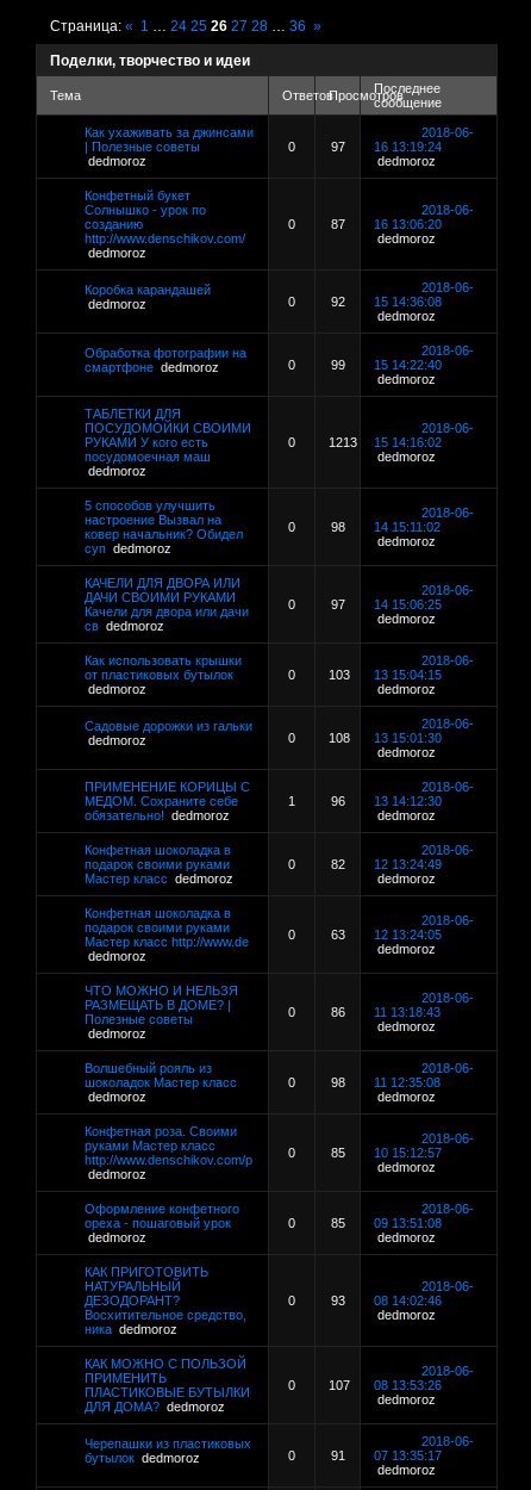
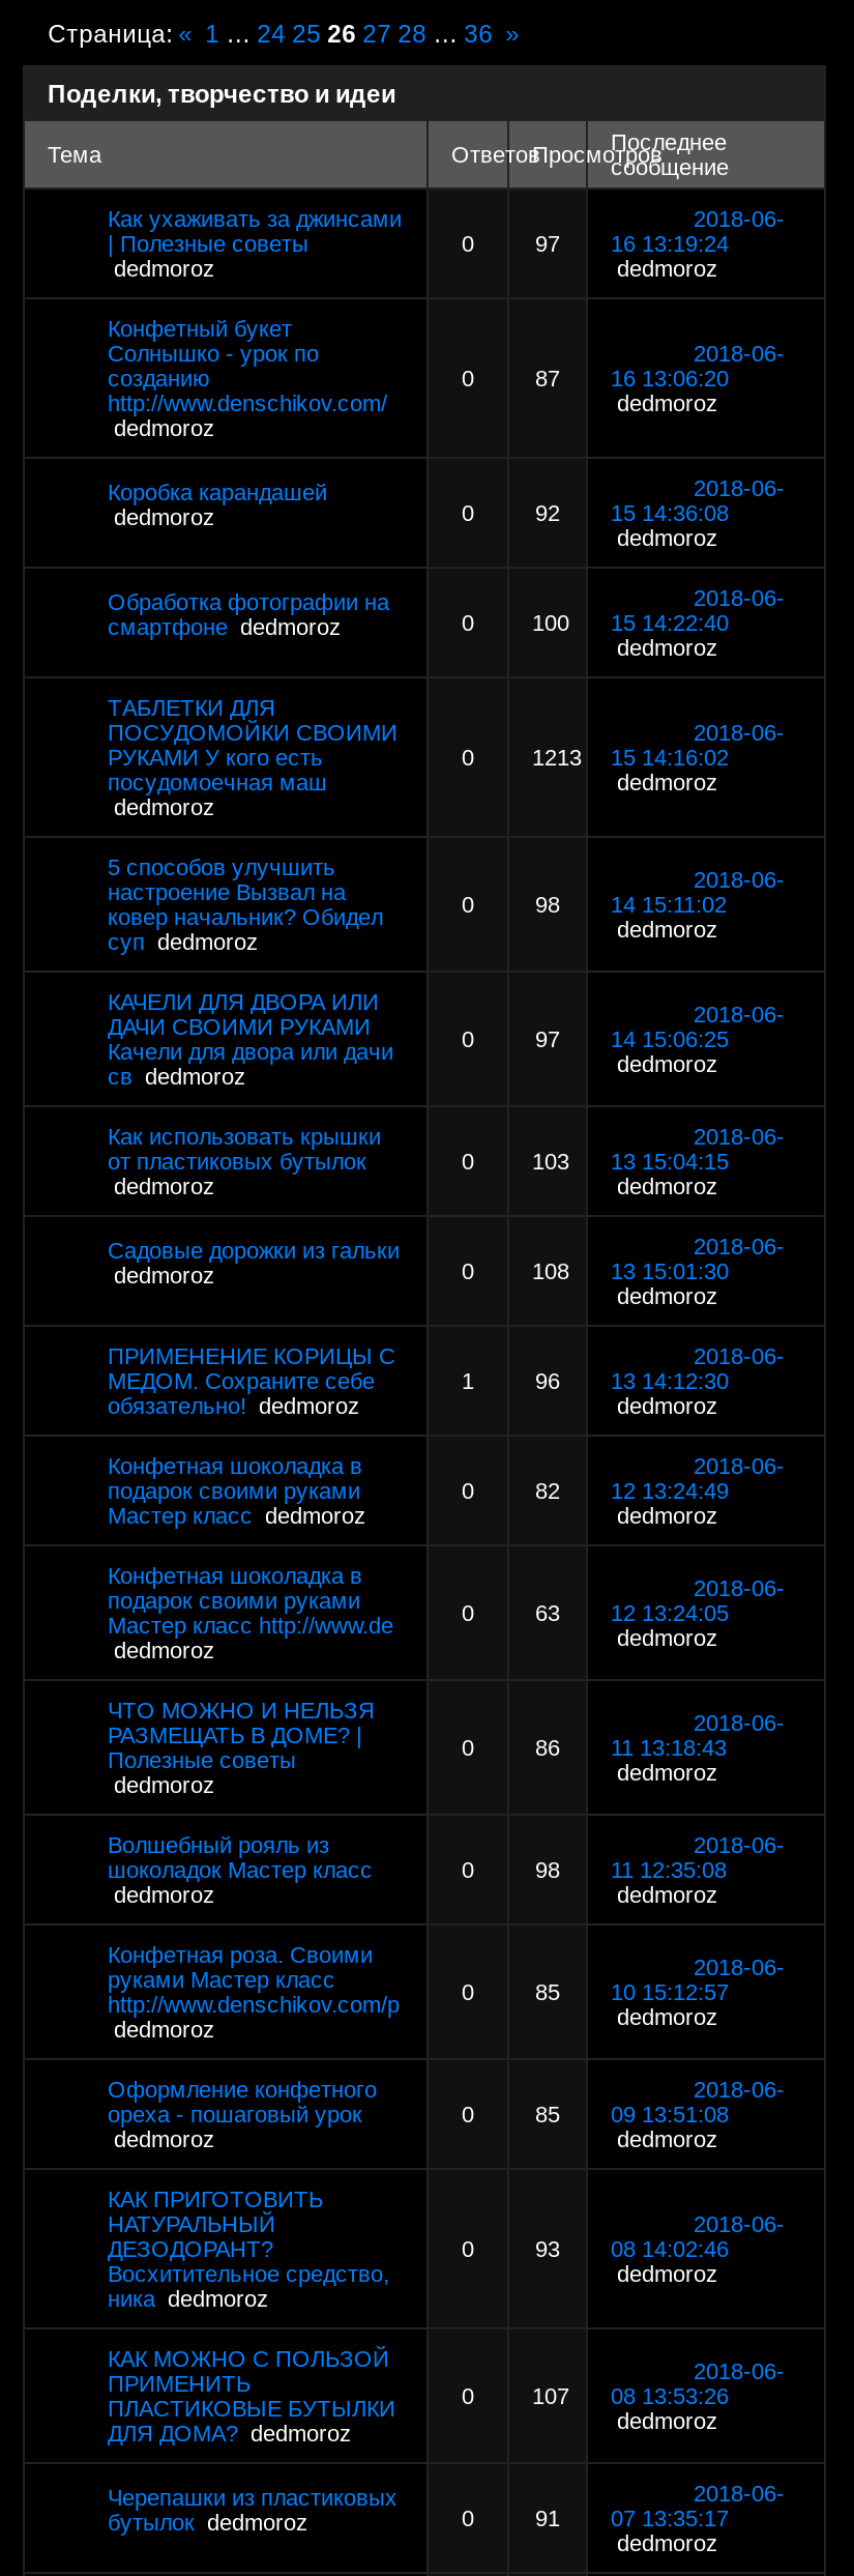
[330,358,345,372] 99 -> [532,610,569,635] 100

